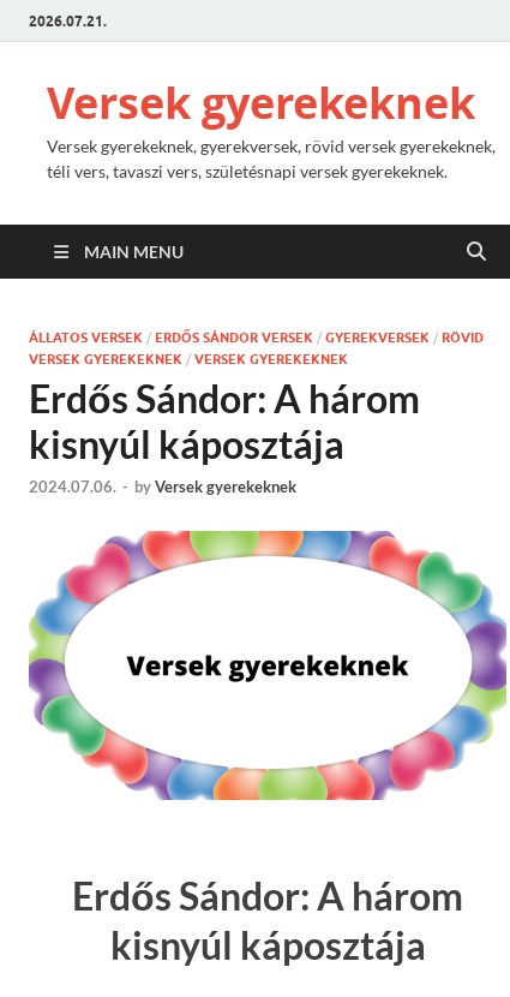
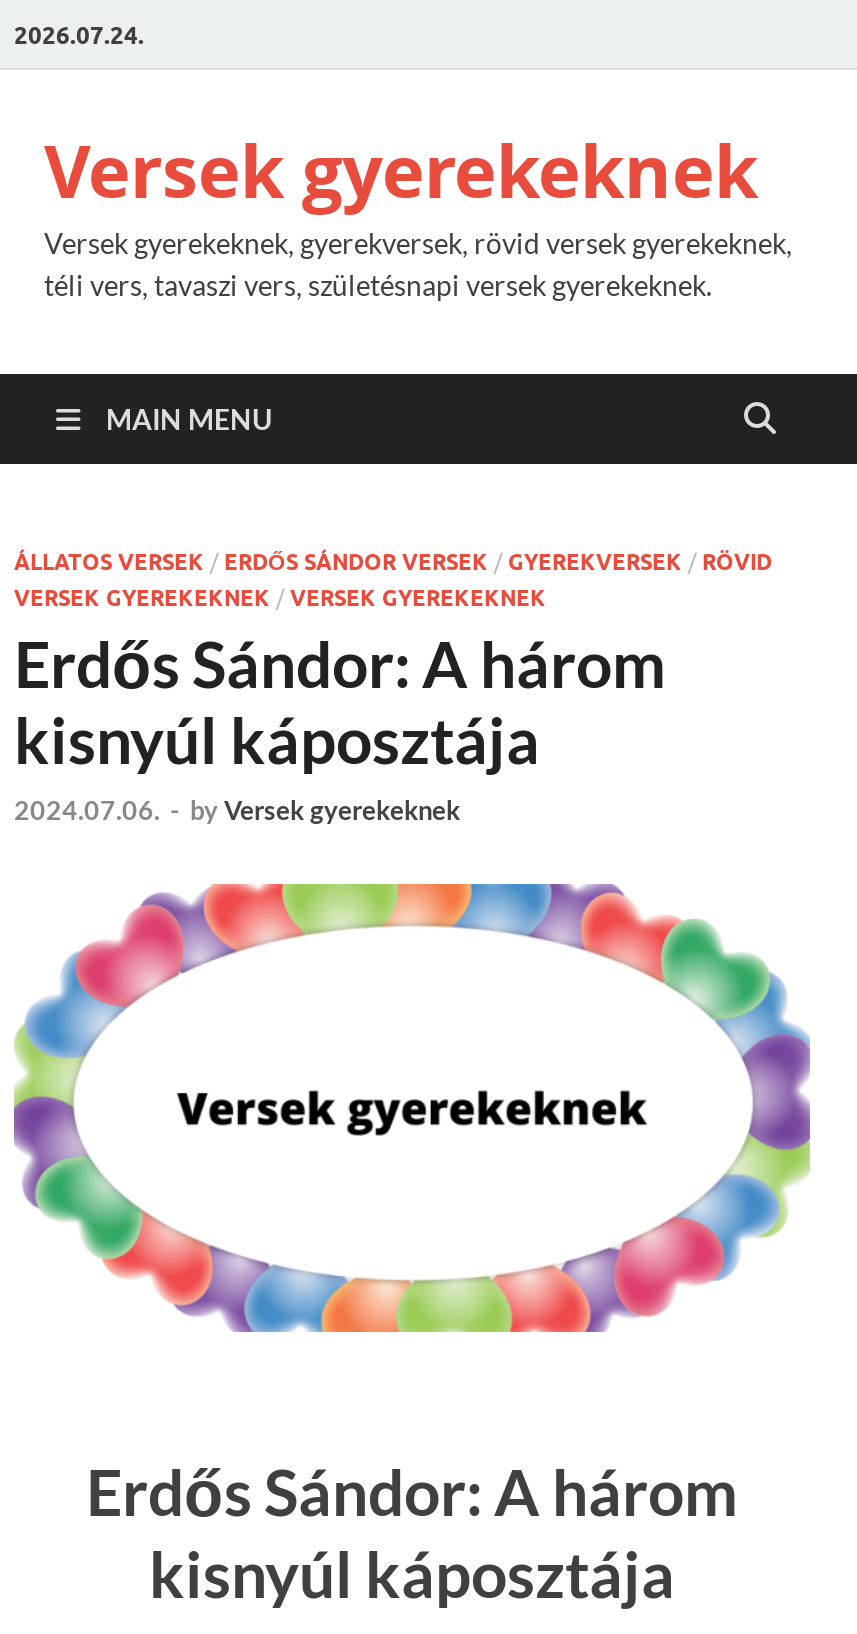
[29,11,107,29] 2026.07.21. -> [14,19,144,49] 2026.07.24.

